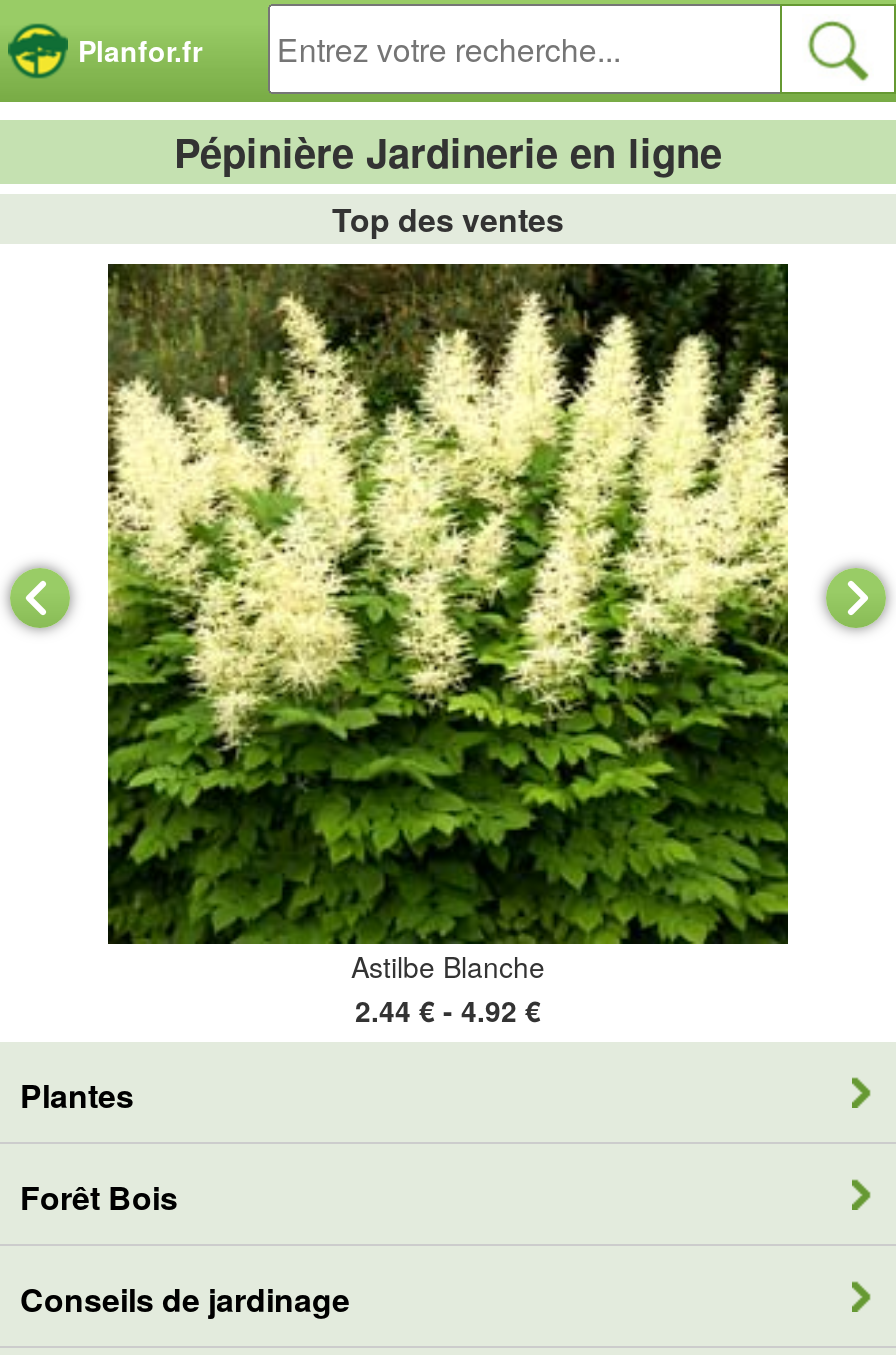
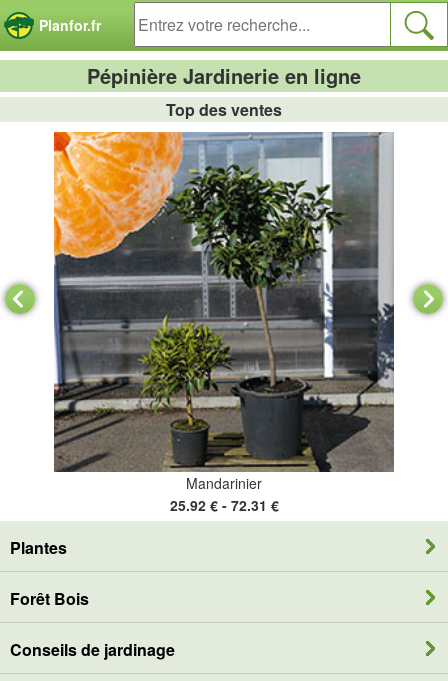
[106,262,790,1030] [image] | Astilbe Blanche | 2.44 € - 4.92 € -> [53,131,395,515] [image] | Mandarinier | 25.92 € - 72.31 €

